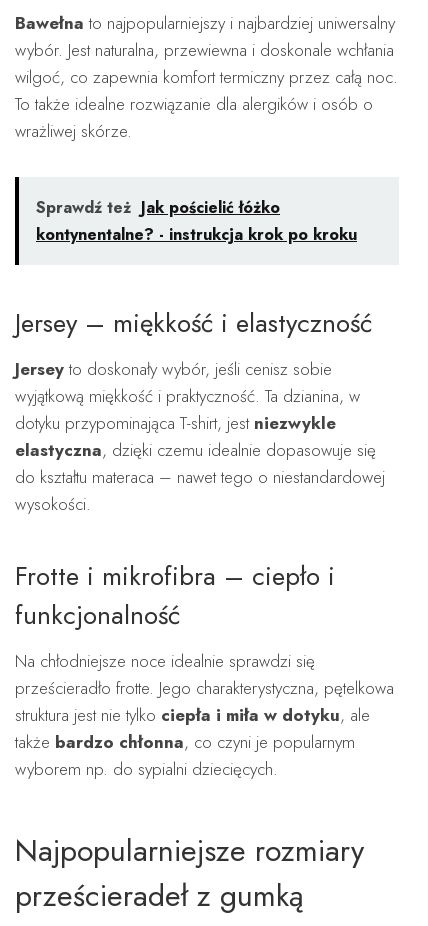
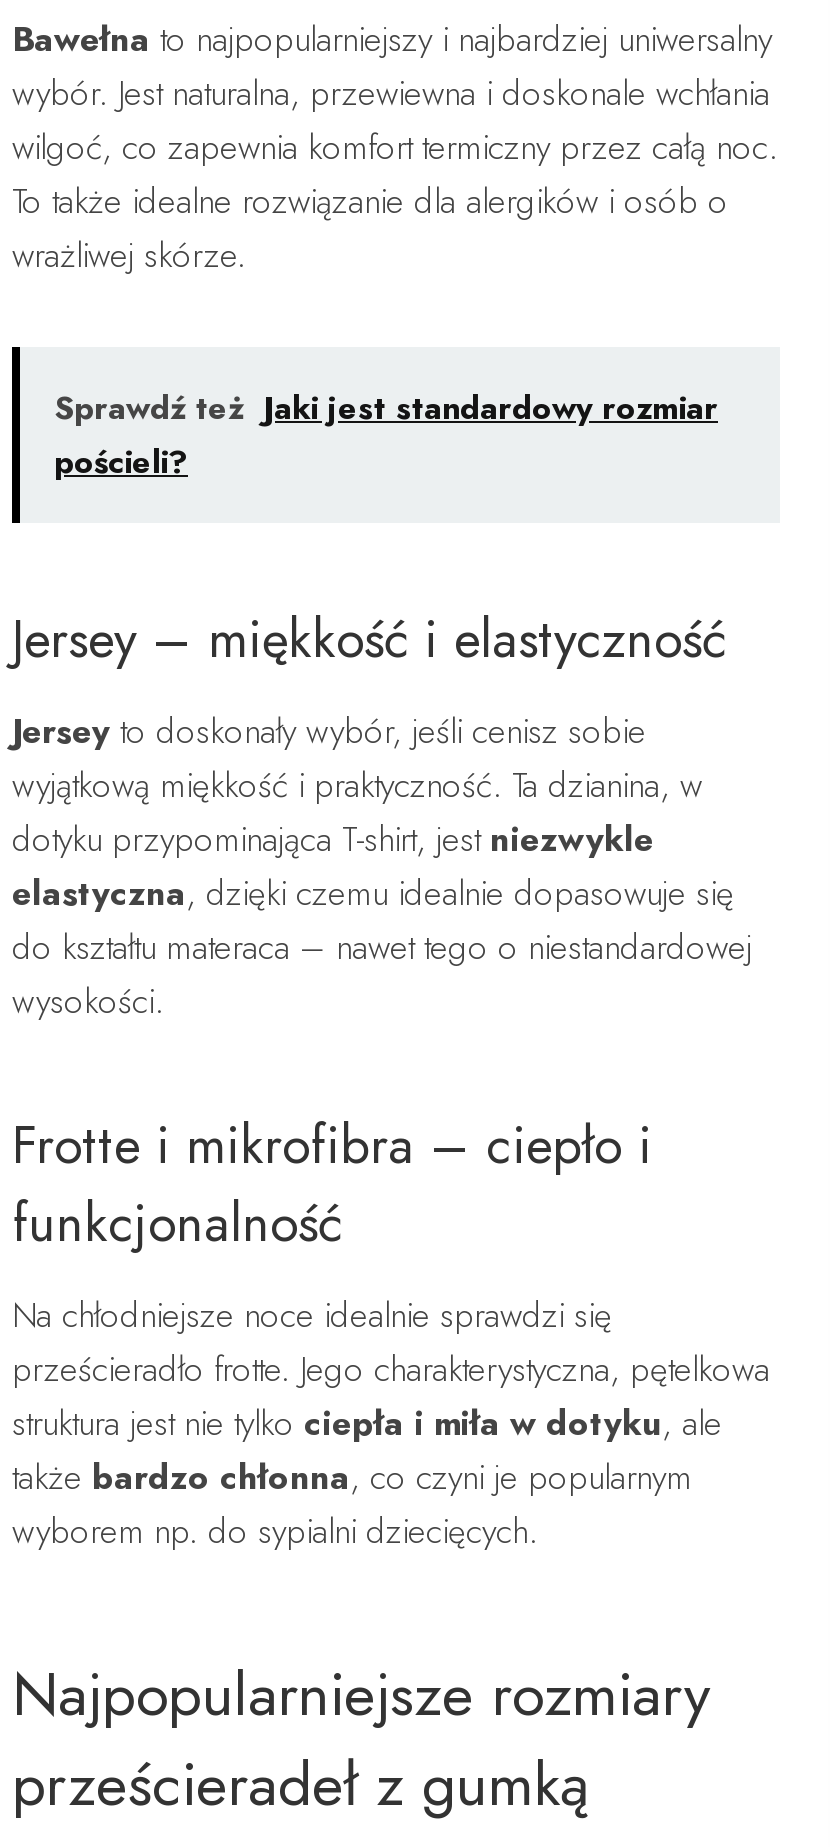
[36,196,357,246] Sprawdź też Jak pościelić łóżko | kontynentalne? - instrukcja krok po kroku -> [54,385,718,485] Sprawdź też Jaki jest standardowy rozmiar | pościeli?

